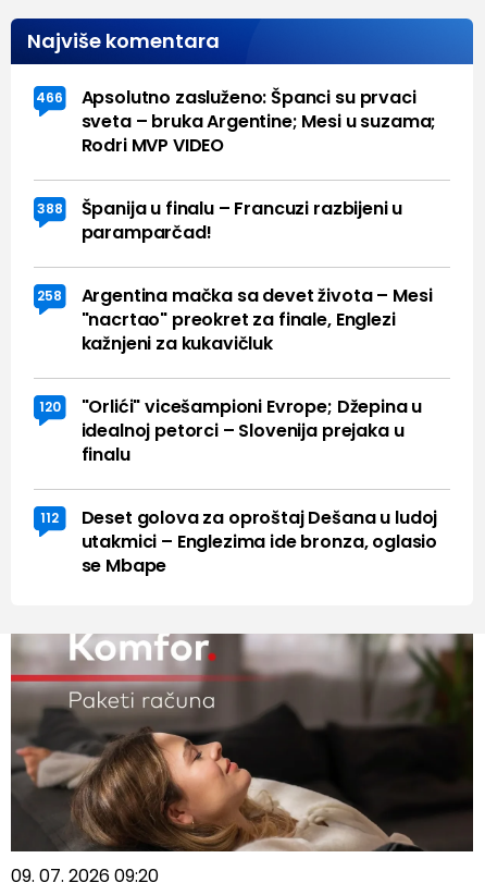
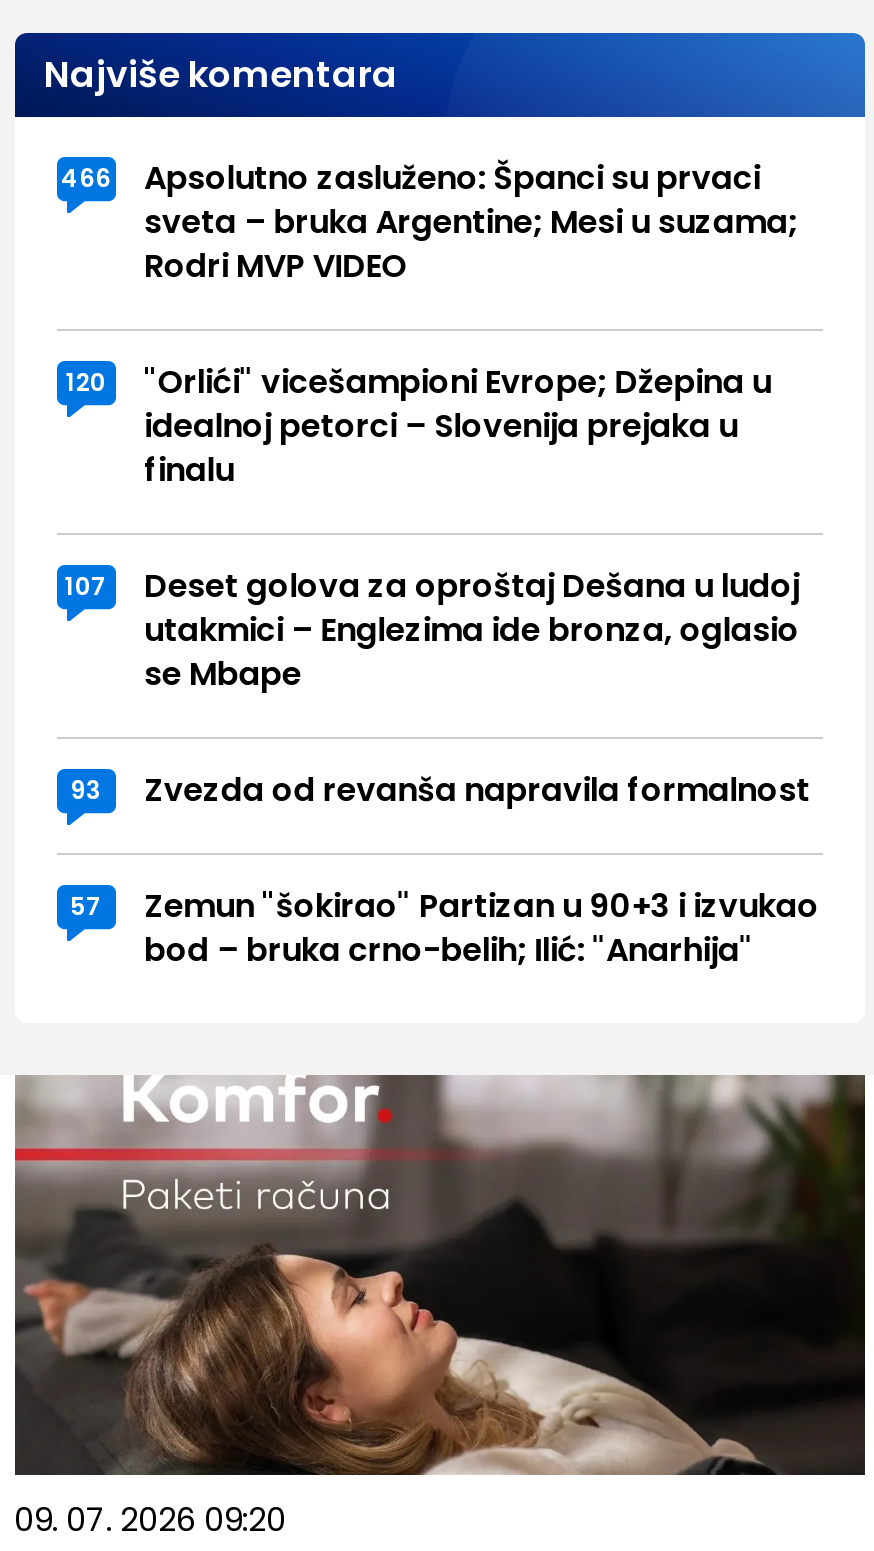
[36,196,432,356] 388 | Španija u finalu – Francuzi razbijeni u | paramparčad! | 258 | Argentina mačka sa devet života – Mesi | "nacrtao" preokret za finale, Englezi | kažnjeni za kukavičluk -> none
moved [39,394,437,530] -> [66,358,800,608]: 120 | "Orlići" vicešampioni Evrope; Džepina u | idealnoj petorci – Slovenija prejaka u | finalu | Deset golova za oproštaj Dešana u ludoj
[40,505,437,530] 112 Deset golova za oproštaj Dešana u ludoj -> [65,562,800,608] 107 Deset golova za oproštaj Dešana u ludoj
moved [81,529,437,578] -> [144,606,799,696]: utakmici – Englezima ide bronza, oglasio | se Mbape
none -> [70,766,819,972] 93 | Zvezda od revanša napravila formalnost | 57 | Zemun "šokirao" Partizan u 90+3 i izvukao | bod – bruka crno-belih; Ilić: "Anarhija"

